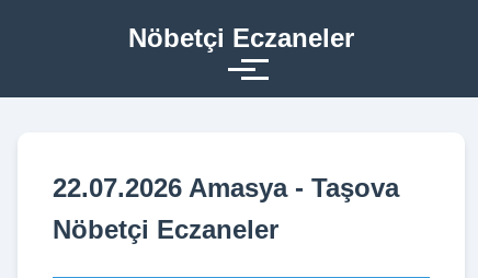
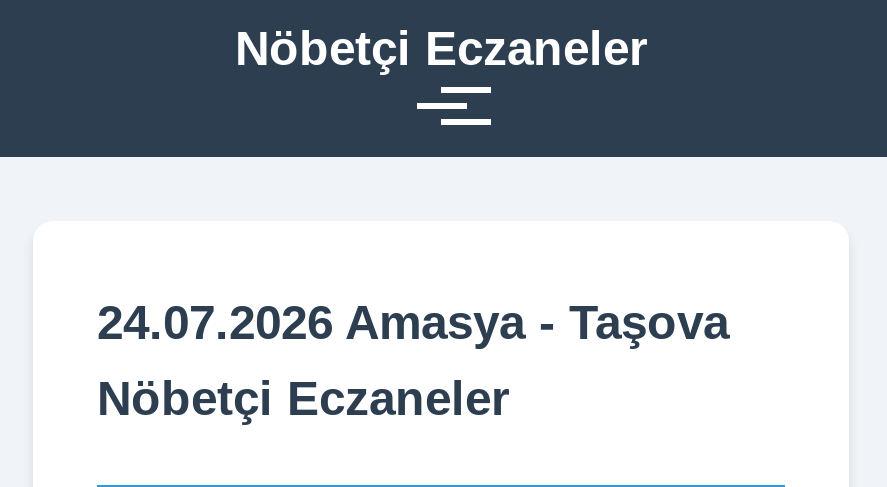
[53,173,399,202] 22.07.2026 Amasya - Taşova -> [97,295,729,349] 24.07.2026 Amasya - Taşova

